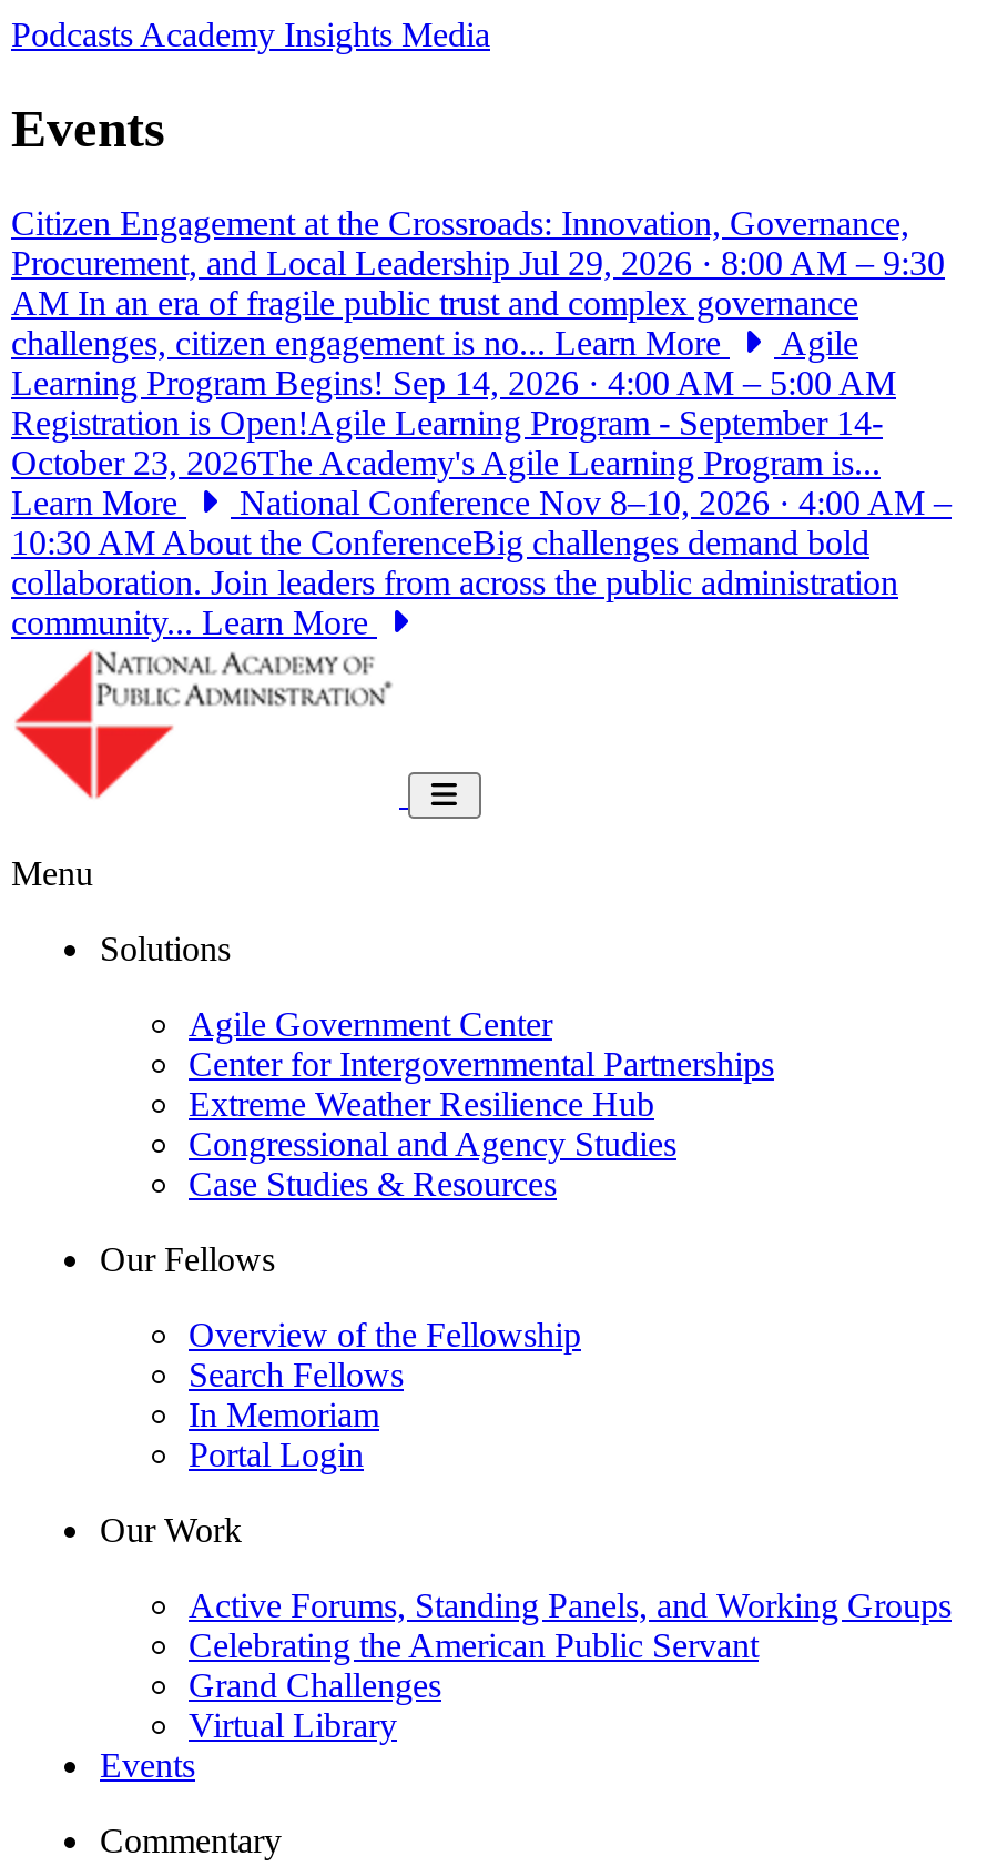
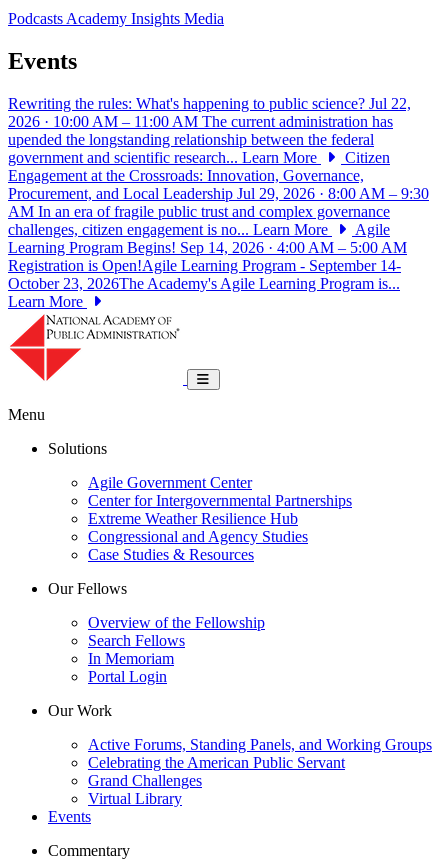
[11,205,909,242] Citizen Engagement at the Crossroads: Innovation, Governance, -> [8,95,411,184] Rewriting the rules: What's happening to public science? Jul 22, | 2026 · 10:00 AM – 11:00 AM The current administration has | upended the longstanding relationship between the federal | government and scientific research... Learn More | Citizen | Engagement at the Crossroads: Innovation, Governance,
moved [11,245,945,522] -> [8,185,429,310]: Procurement, and Local Leadership Jul 29, 2026 · 8:00 AM – 9:30 | AM In an era of fragile public trust and complex governance | challenges, citizen engagement is no... Learn More | Agile | Learning Program Begins! Sep 14, 2026 · 4:00 AM – 5:00 AM | Registration is Open!Agile Learning Program - September 14- | October 23, 2026The Academy's Agile Learning Program is... | Learn More
[11,484,952,642] National Conference Nov 8–10, 2026 · 4:00 AM – | 10:30 AM About the ConferenceBig challenges demand bold | collaboration. Join leaders from across the public administration | community... Learn More -> none

